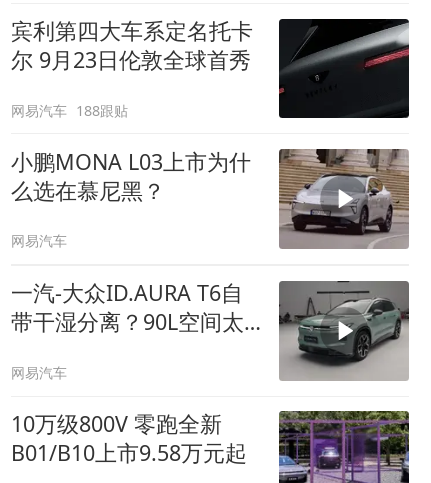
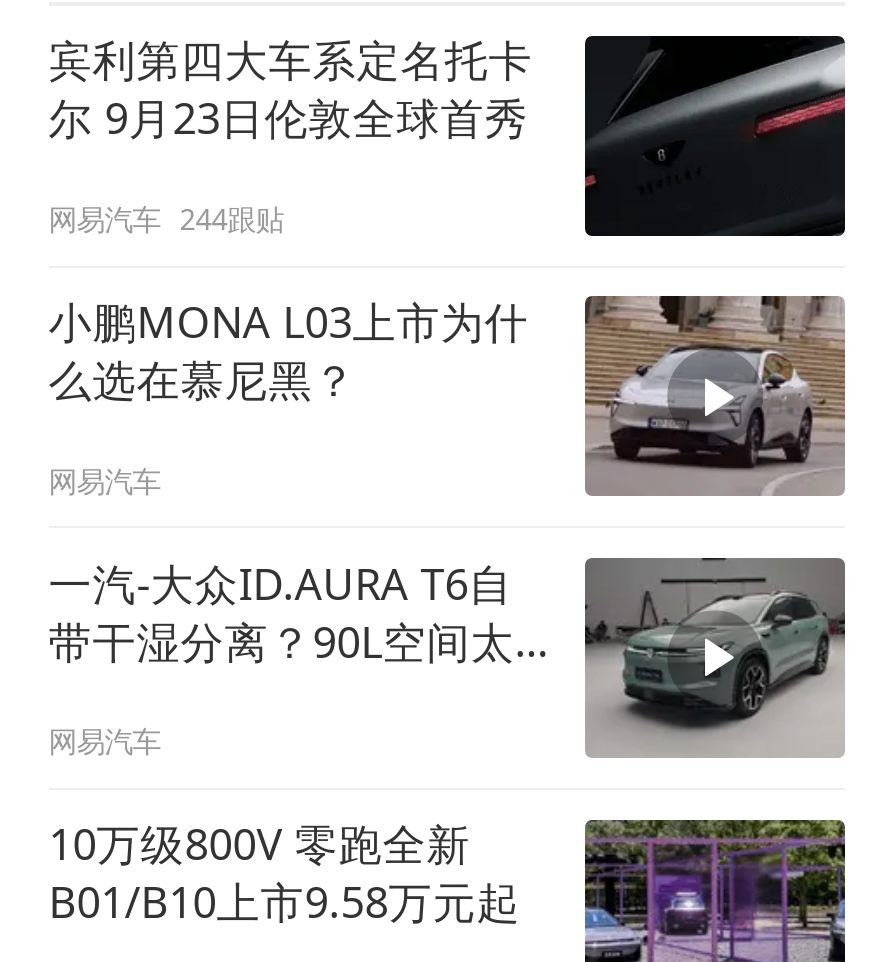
[11,101,128,120] 网易汽车 188跟贴 -> [48,199,284,237] 网易汽车 244跟贴

